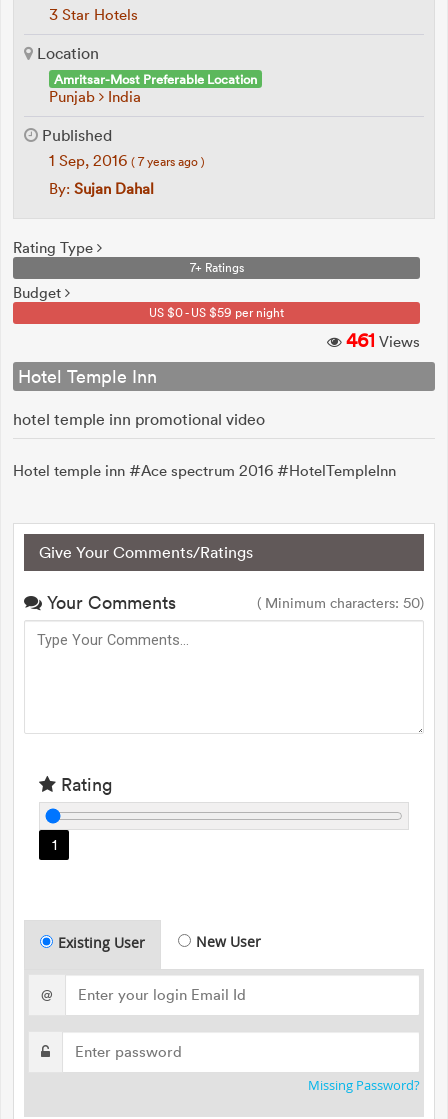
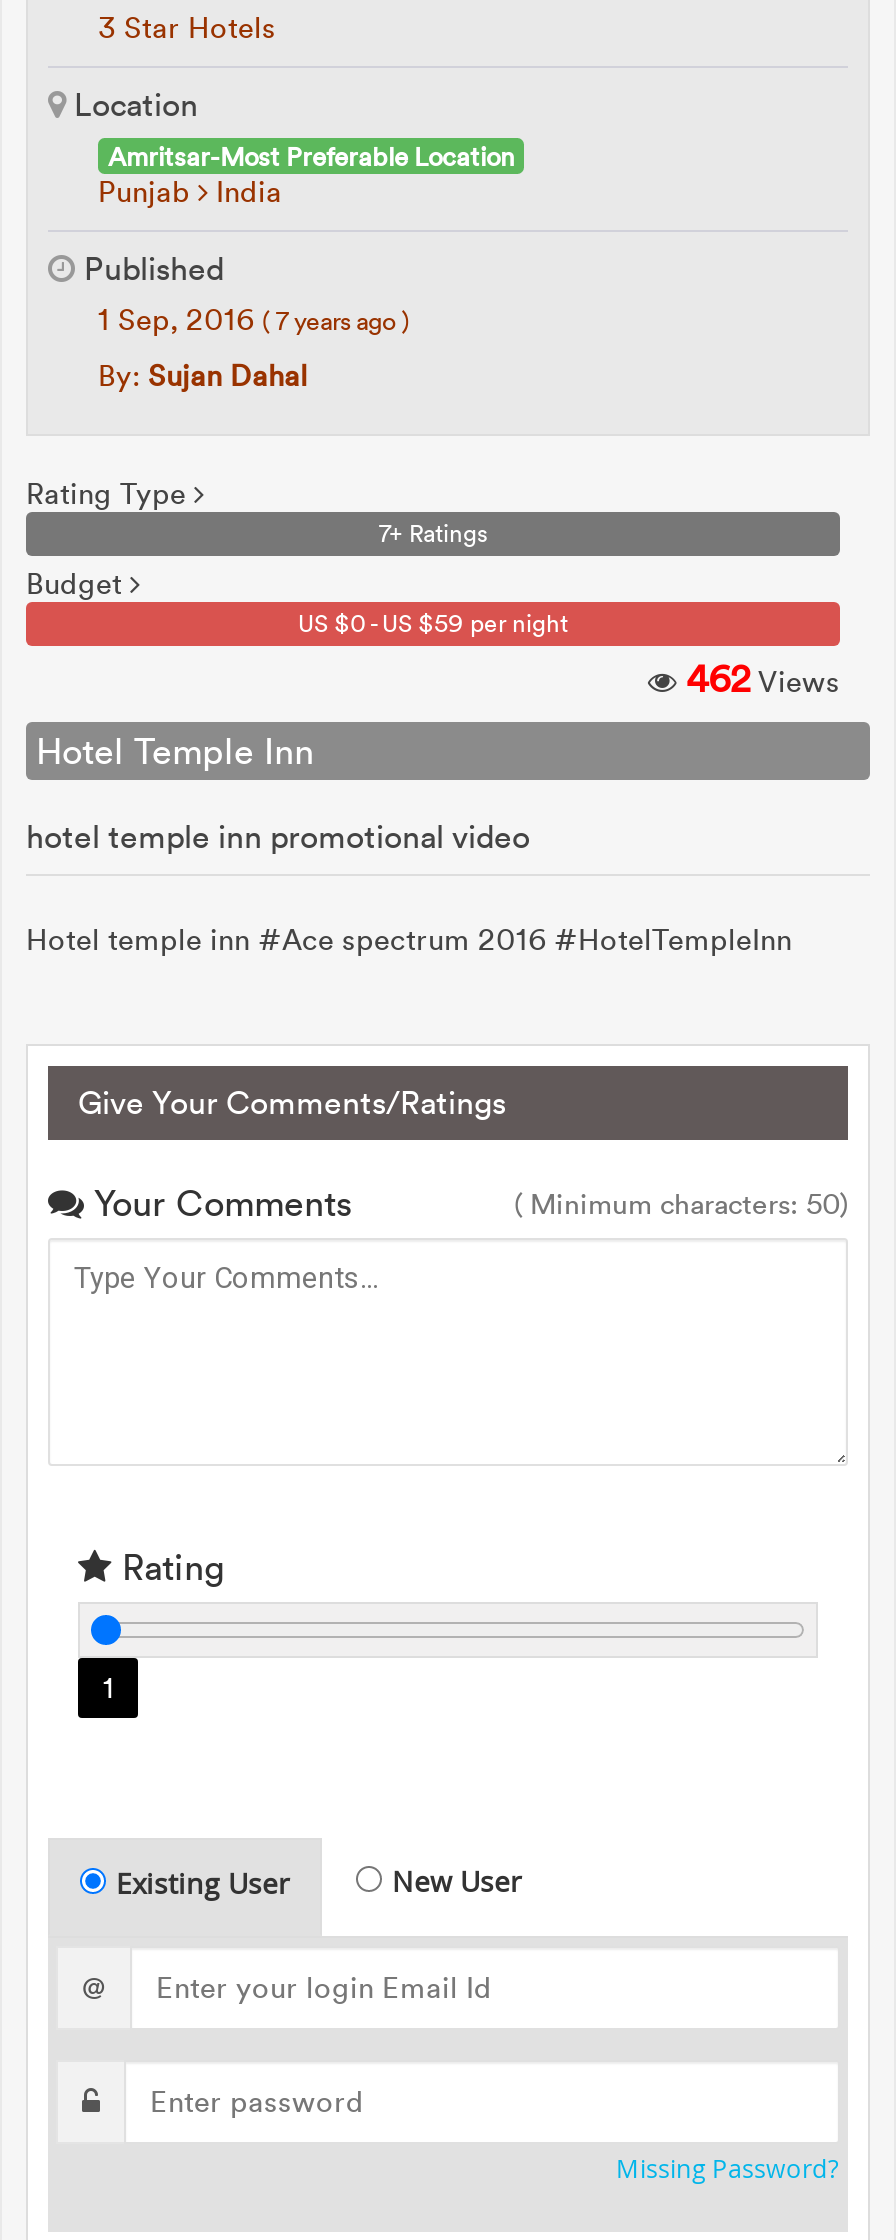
[346,329,420,352] 461Views -> [686,655,840,701] 462Views

